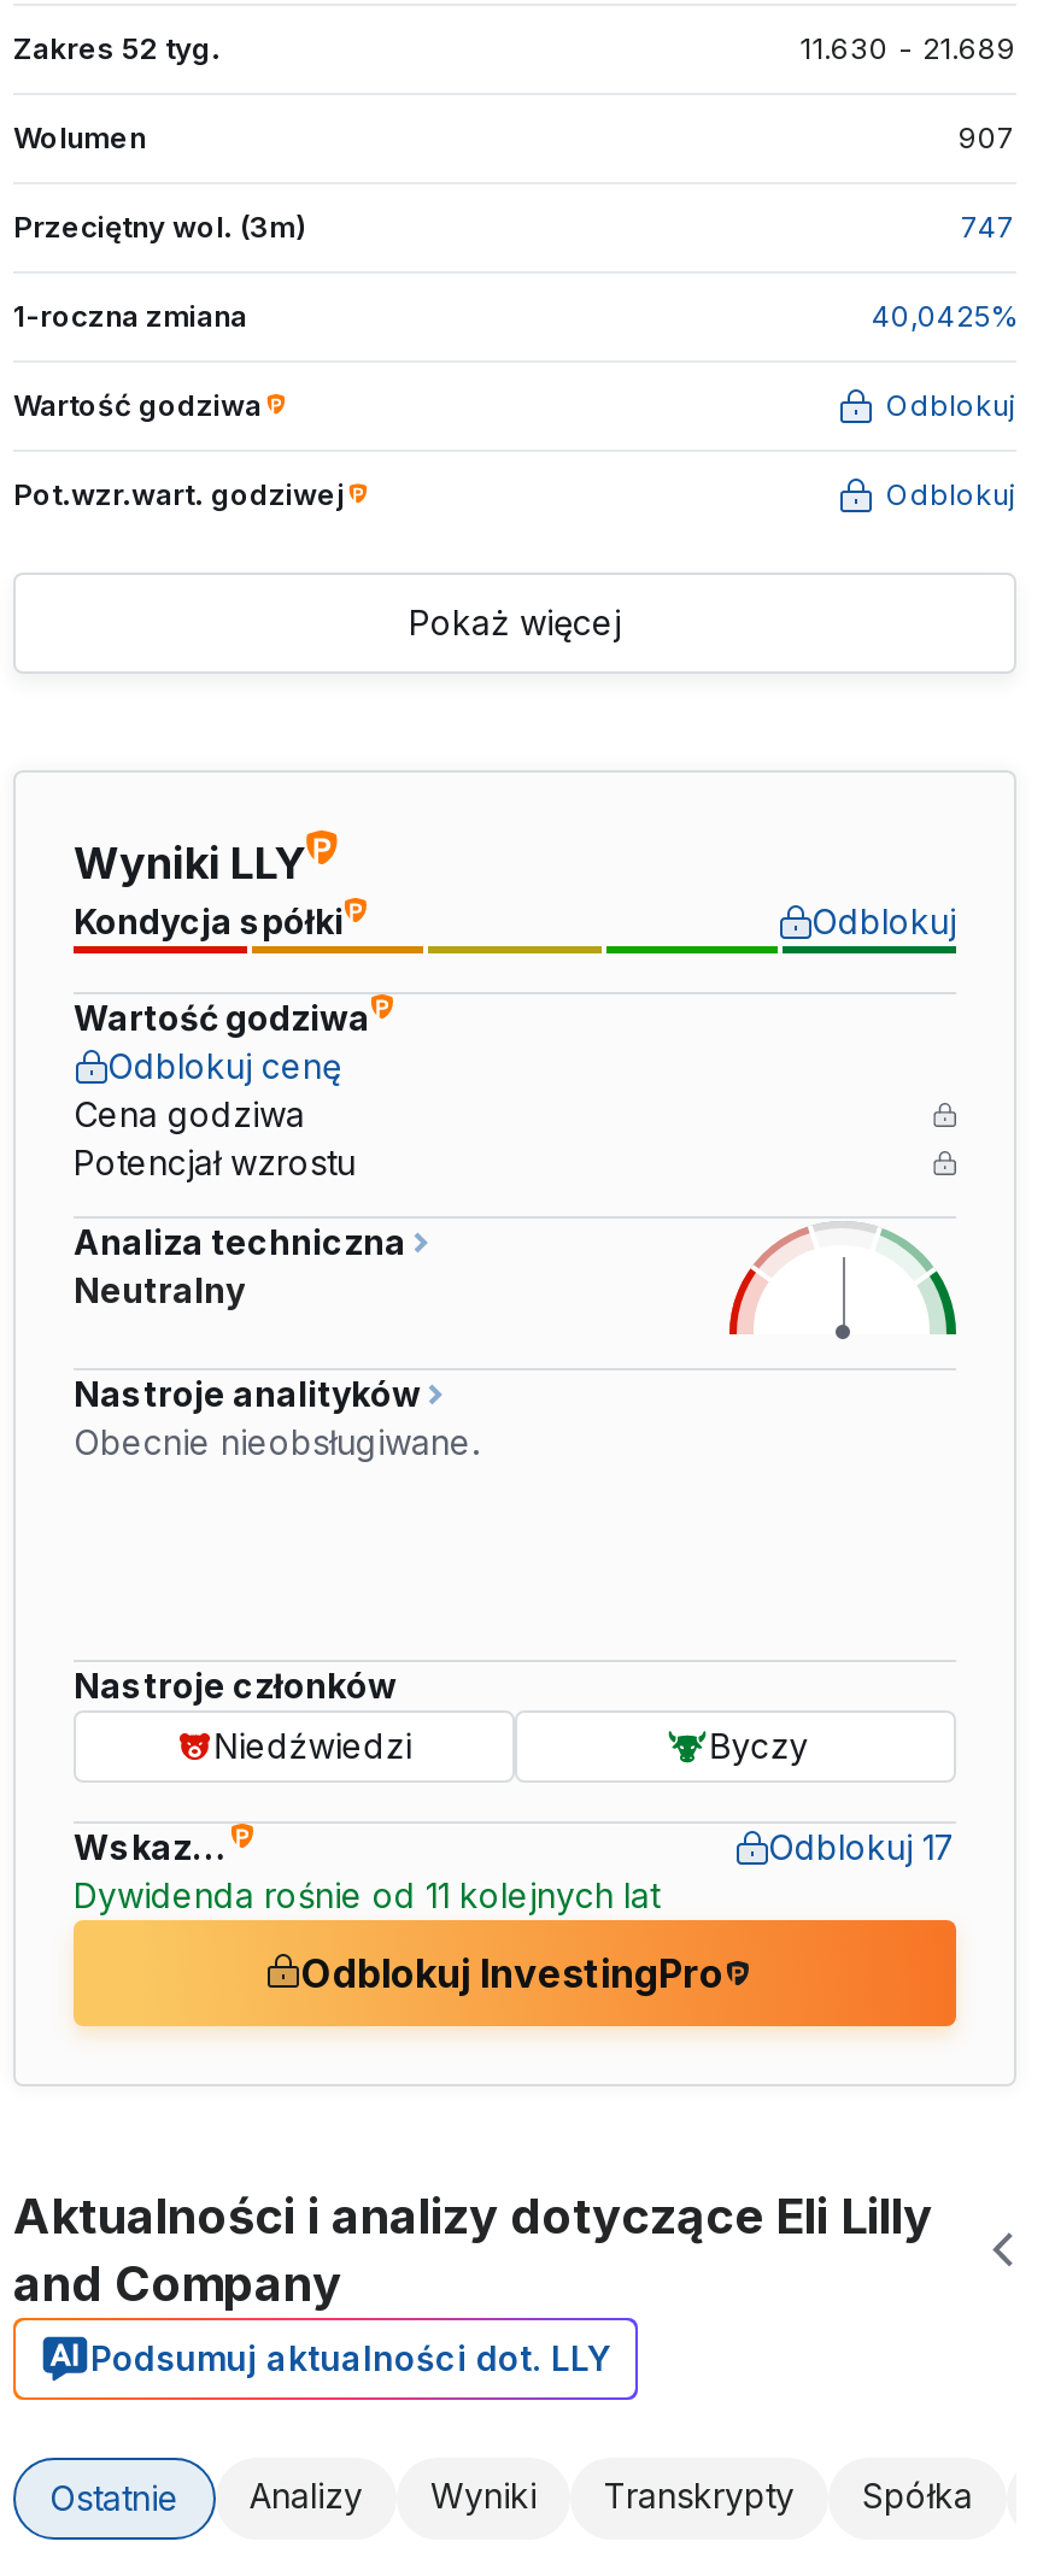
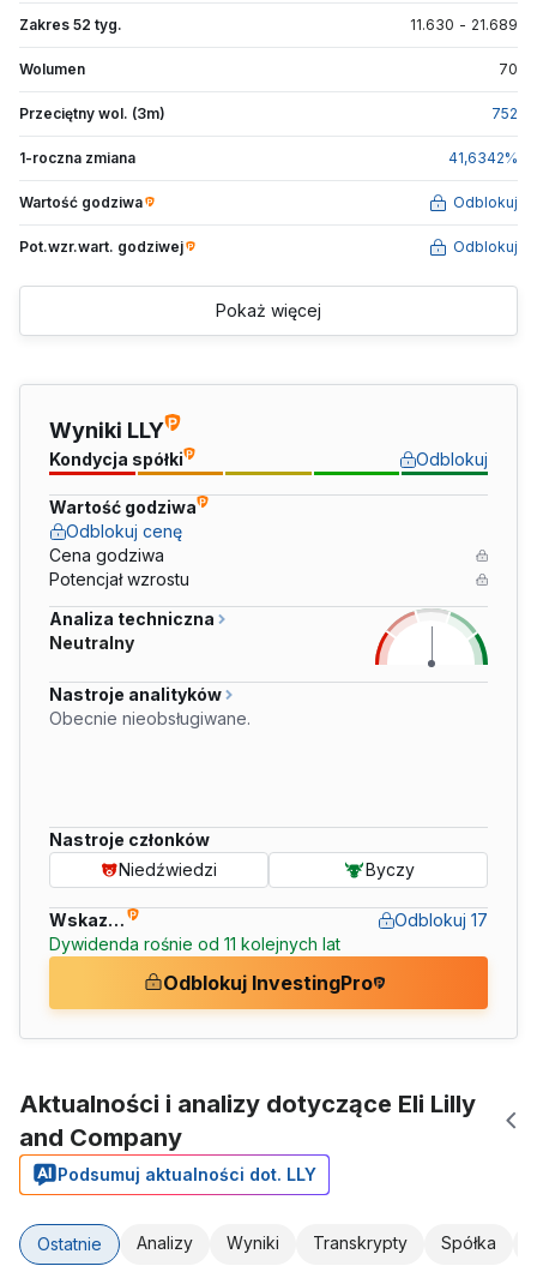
[959,119,1016,155] 907 -> [499,60,518,78] 70
[961,208,1016,244] 747 -> [491,104,518,122] 752
[872,297,1016,333] 40,0425% -> [448,149,518,167] 41,6342%

